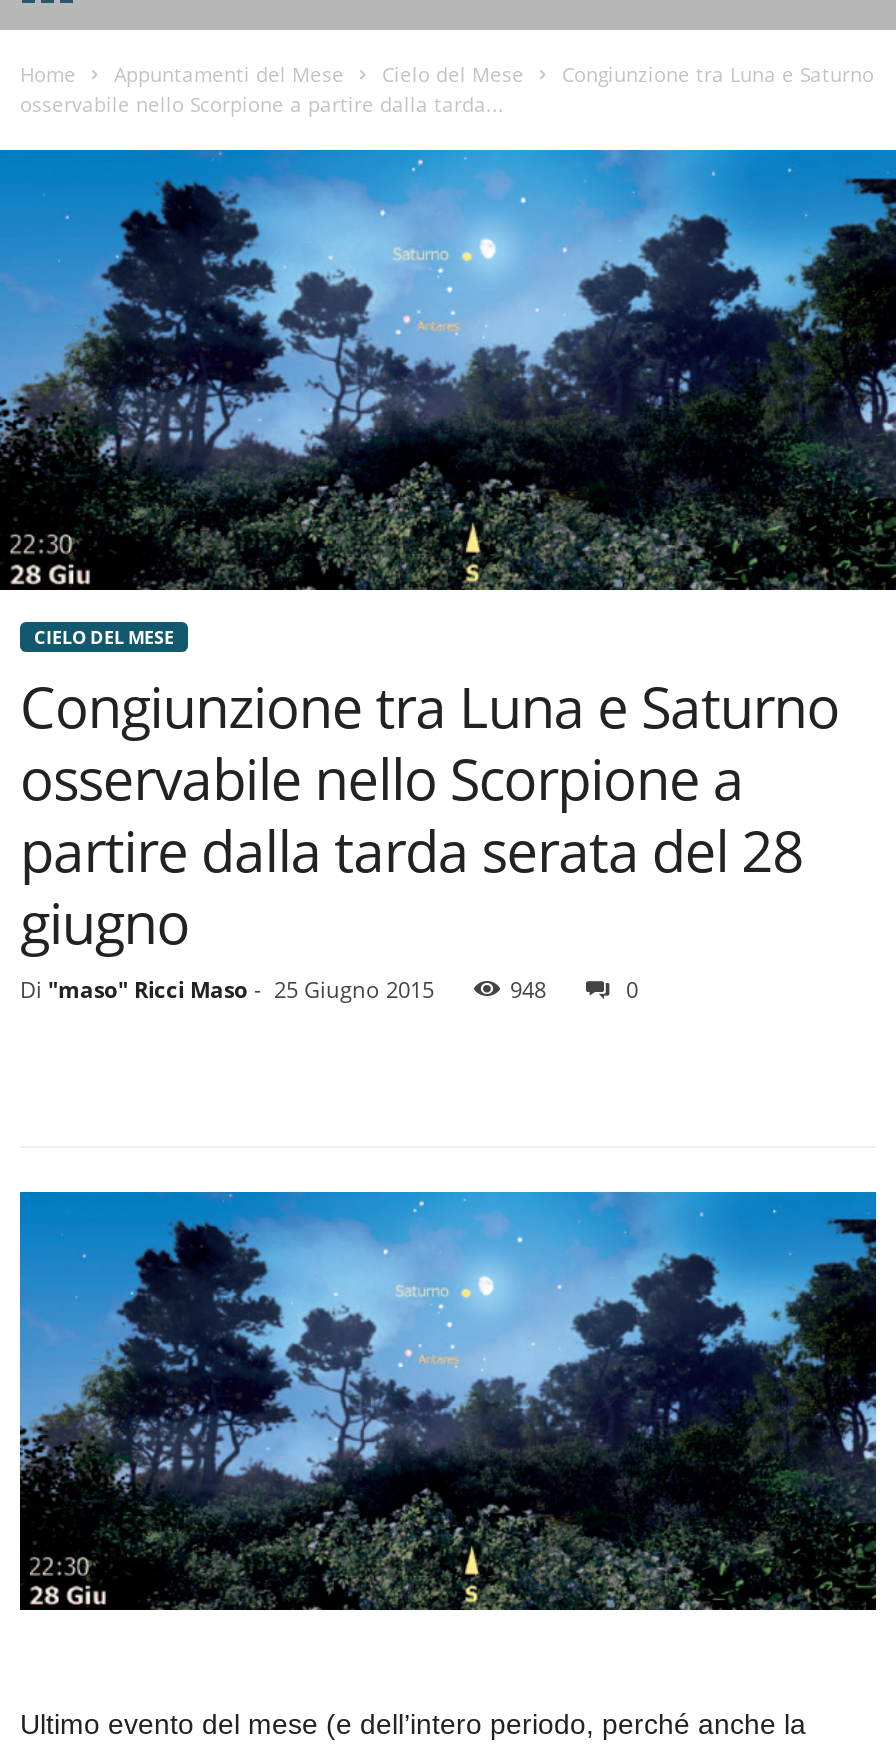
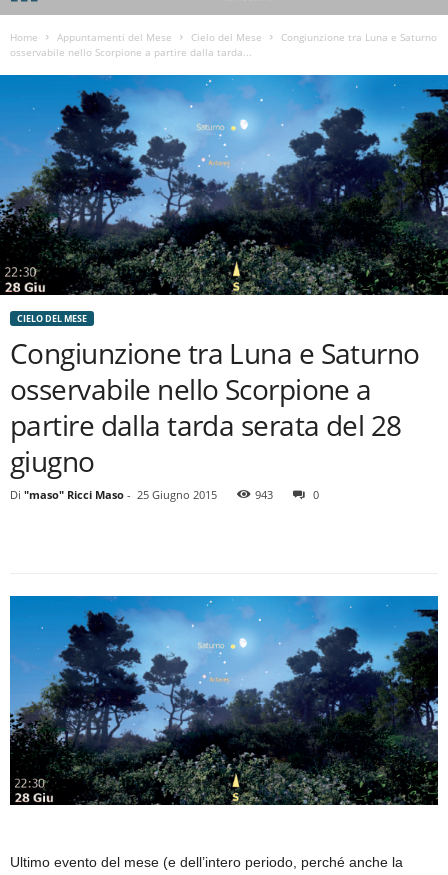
[510,973,546,1003] 948 -> [255,486,273,501] 943

